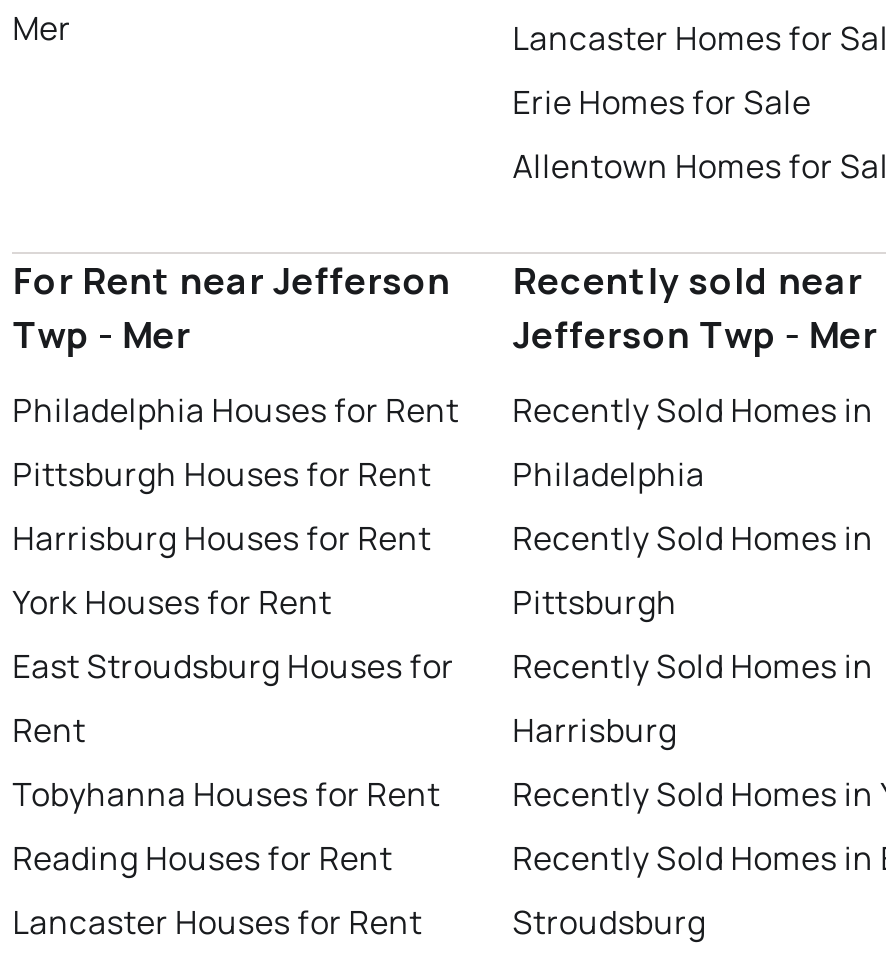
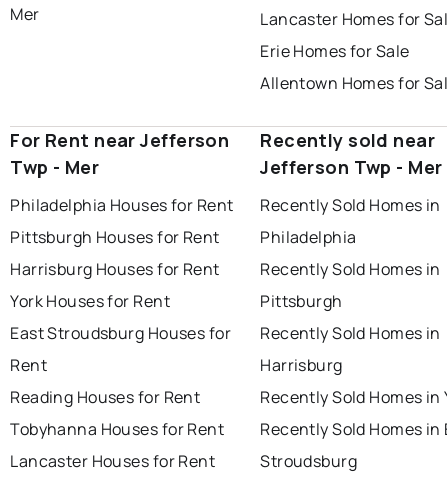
moved [12,772,440,816] -> [10,418,224,440]: Tobyhanna Houses for Rent
moved [12,836,393,880] -> [10,386,200,408]: Reading Houses for Rent

